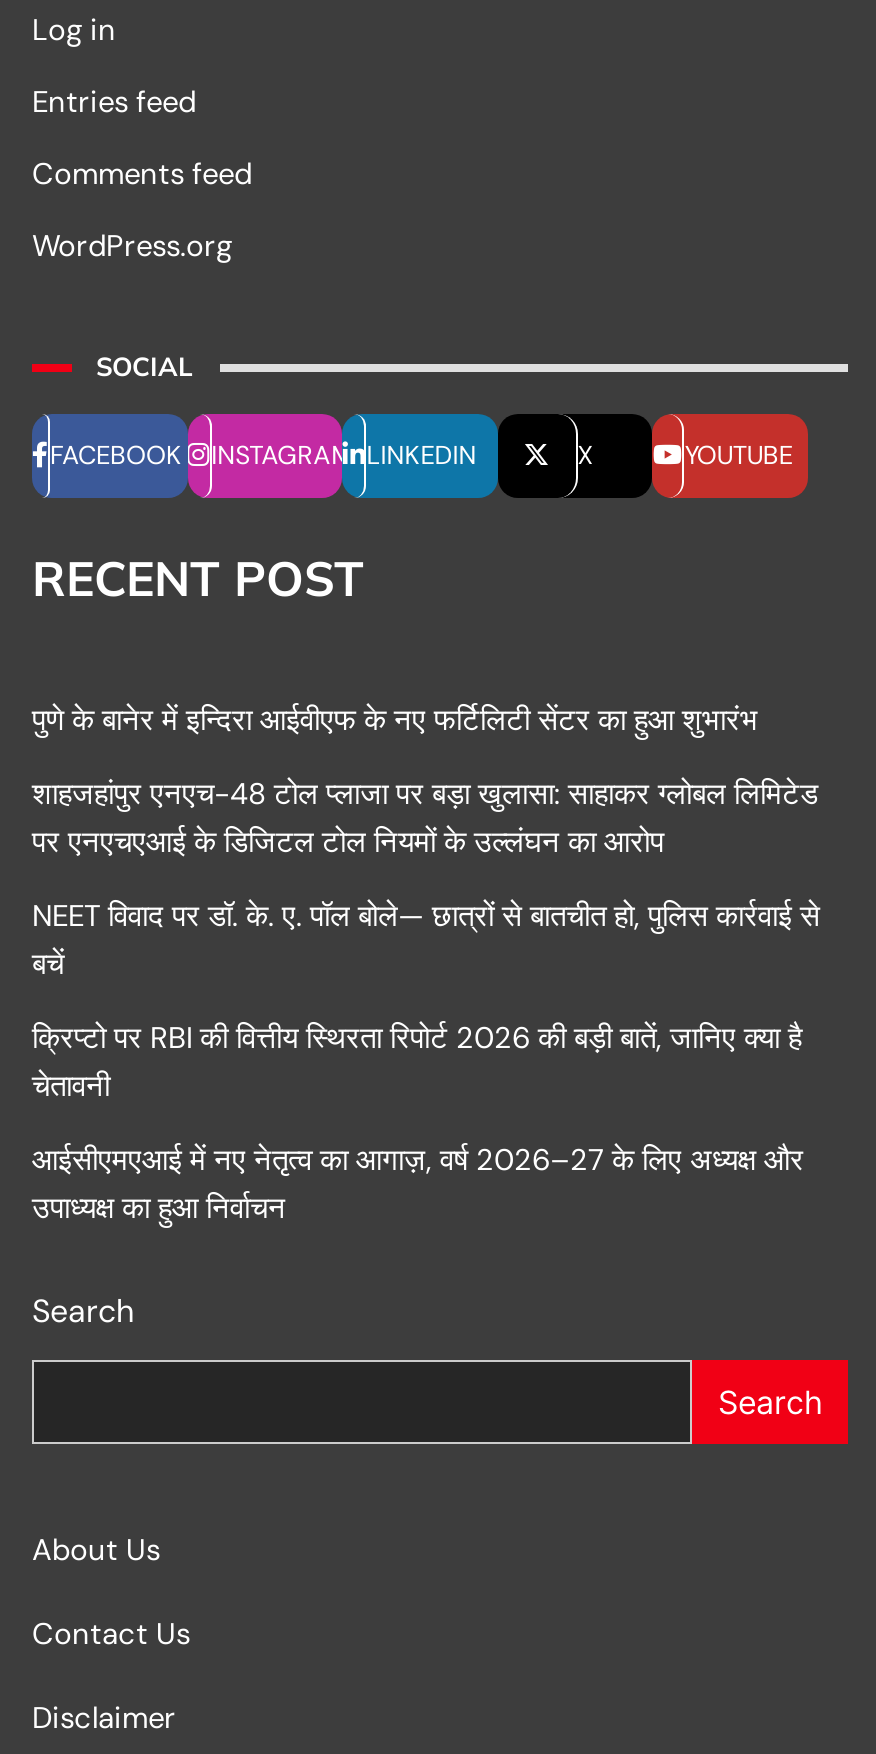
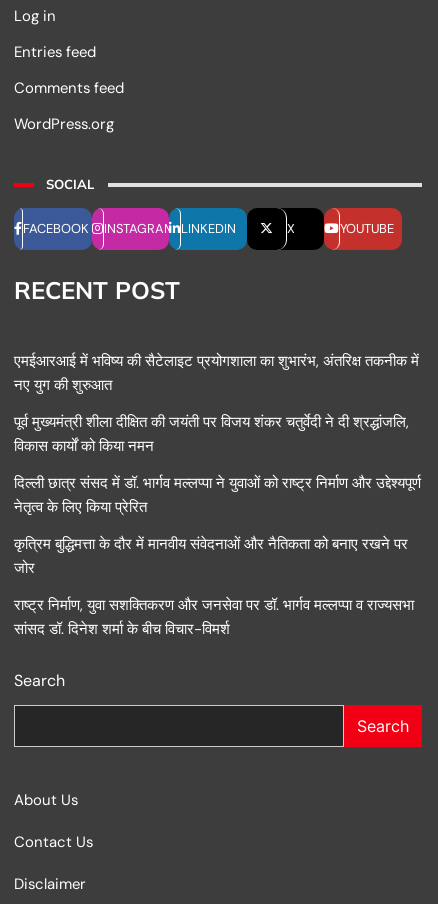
[32,700,758,740] पुणे के बानेर में इन्दिरा आईवीएफ के नए फर्टिलिटी सेंटर का हुआ शुभारंभ -> [14,351,419,395] एमईआरआई में भविष्य की सैटेलाइट प्रयोगशाला का शुभारंभ, अंतरिक्ष तकनीक में | नए युग की शुरुआत
[32,774,818,862] शाहजहांपुर एनएच-48 टोल प्लाजा पर बड़ा खुलासा: साहाकर ग्लोबल लिमिटेड | पर एनएचएआई के डिजिटल टोल नियमों के उल्लंघन का आरोप -> [14,412,409,456] पूर्व मुख्यमंत्री शीला दीक्षित की जयंती पर विजय शंकर चतुर्वेदी ने दी श्रद्धांजलि, | विकास कार्यों को किया नमन
[32,896,820,984] NEET विवाद पर डॉ. के. ए. पॉल बोले— छात्रों से बातचीत हो, पुलिस कार्रवाई से | बचें -> [14,473,421,517] दिल्ली छात्र संसद में डॉ. भार्गव मल्लप्पा ने युवाओं को राष्ट्र निर्माण और उद्देश्यपूर्ण | नेतृत्व के लिए किया प्रेरित
[32,1018,802,1106] क्रिप्टो पर RBI की वित्तीय स्थिरता रिपोर्ट 2026 की बड़ी बातें, जानिए क्या है | चेतावनी -> [14,534,408,578] कृत्रिम बुद्धिमत्ता के दौर में मानवीय संवेदनाओं और नैतिकता को बनाए रखने पर | जोर
[32,1140,804,1228] आईसीएमएआई में नए नेतृत्व का आगाज़, वर्ष 2026–27 के लिए अध्यक्ष और | उपाध्यक्ष का हुआ निर्वाचन -> [14,595,414,639] राष्ट्र निर्माण, युवा सशक्तिकरण और जनसेवा पर डॉ. भार्गव मल्लप्पा व राज्यसभा | सांसद डॉ. दिनेश शर्मा के बीच विचार-विमर्श

